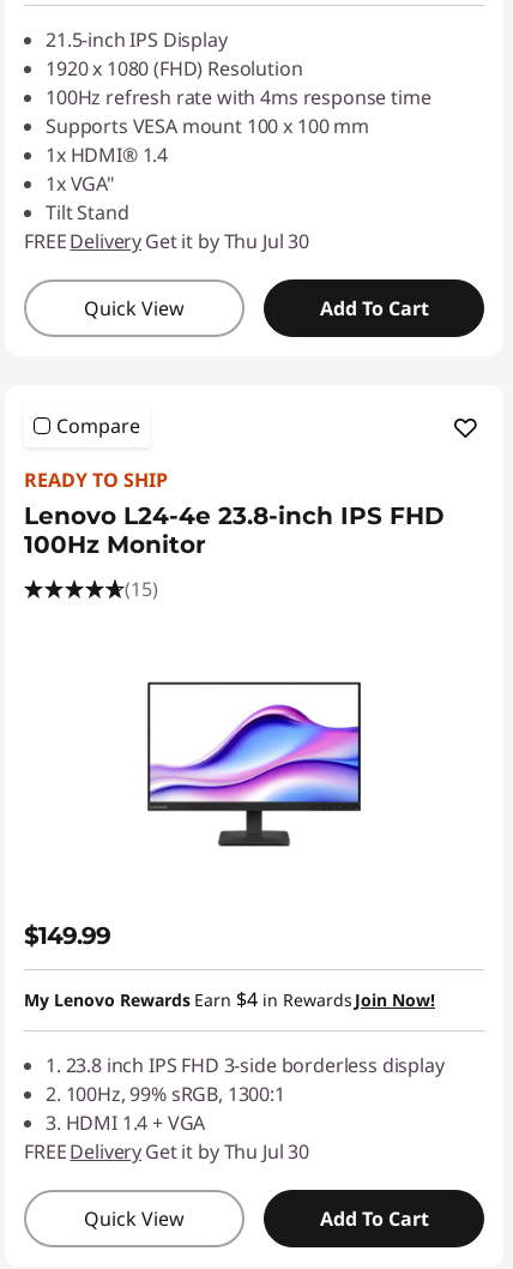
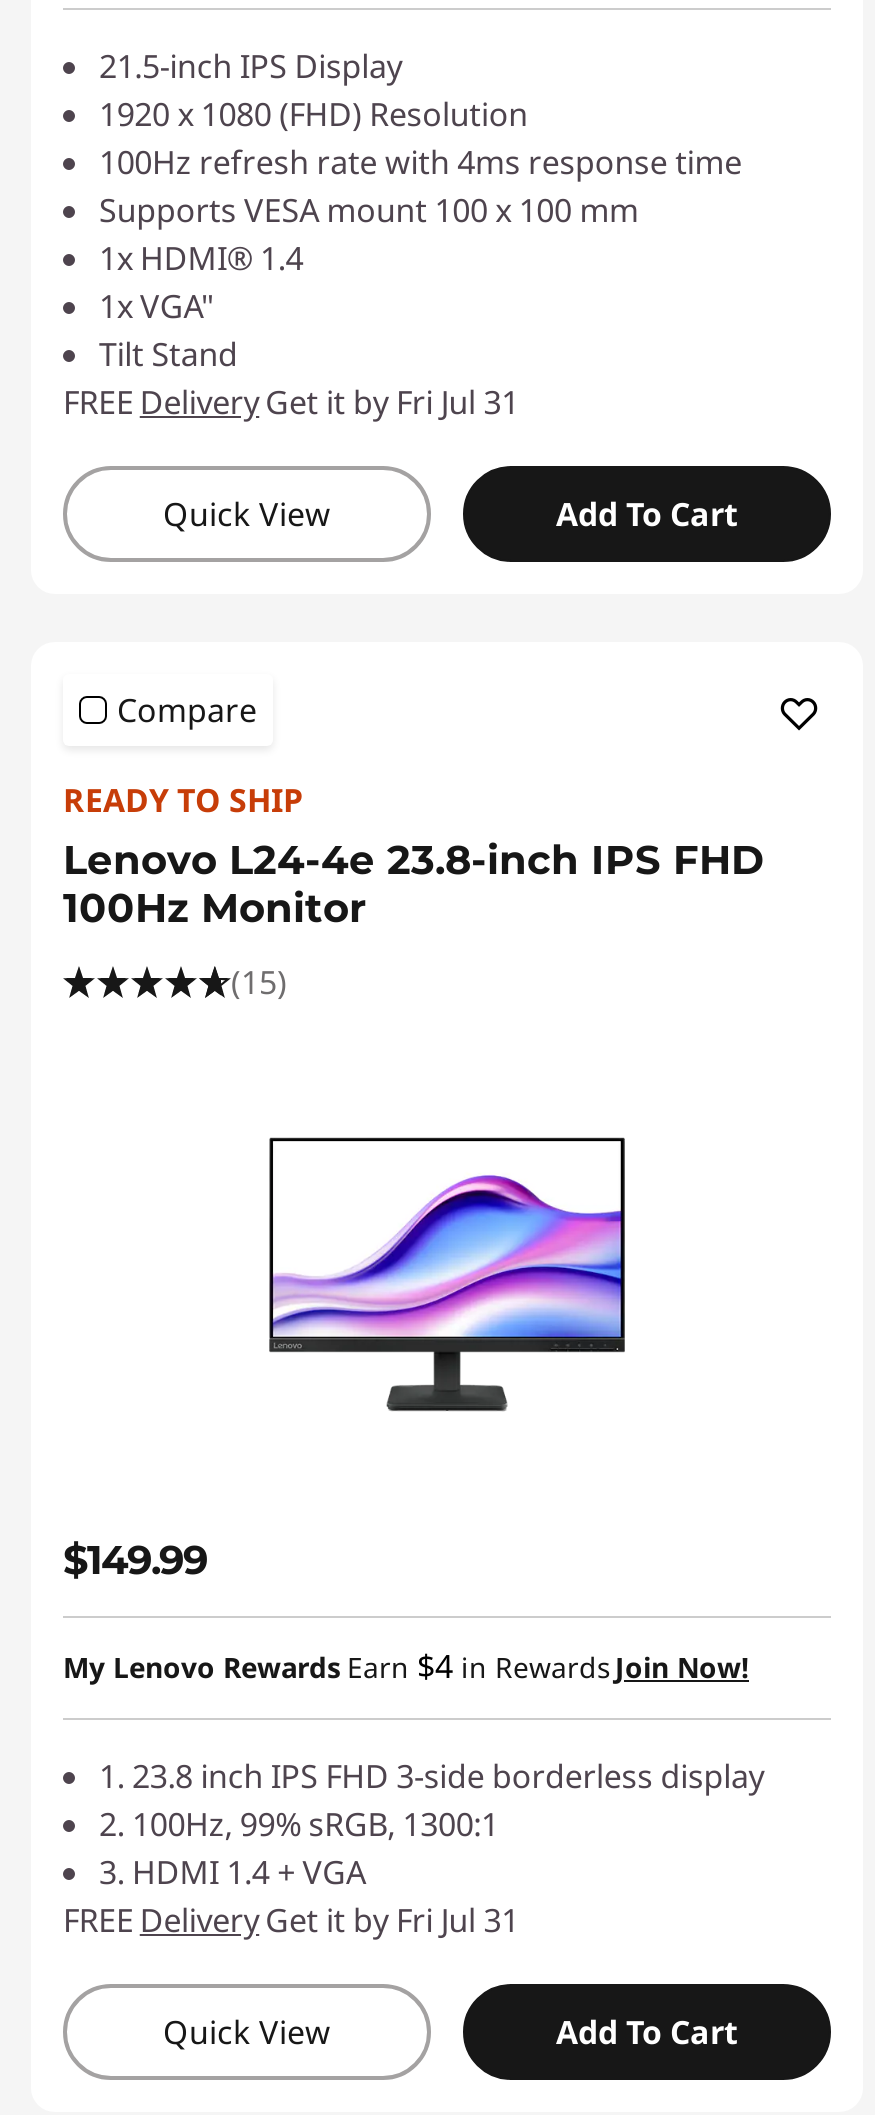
[24,228,309,254] FREE Delivery Get it by Thu Jul 30 -> [63,380,519,424] FREE Delivery Get it by Fri Jul 31
[24,1138,309,1165] FREE Delivery Get it by Thu Jul 30 -> [63,1898,519,1942] FREE Delivery Get it by Fri Jul 31

